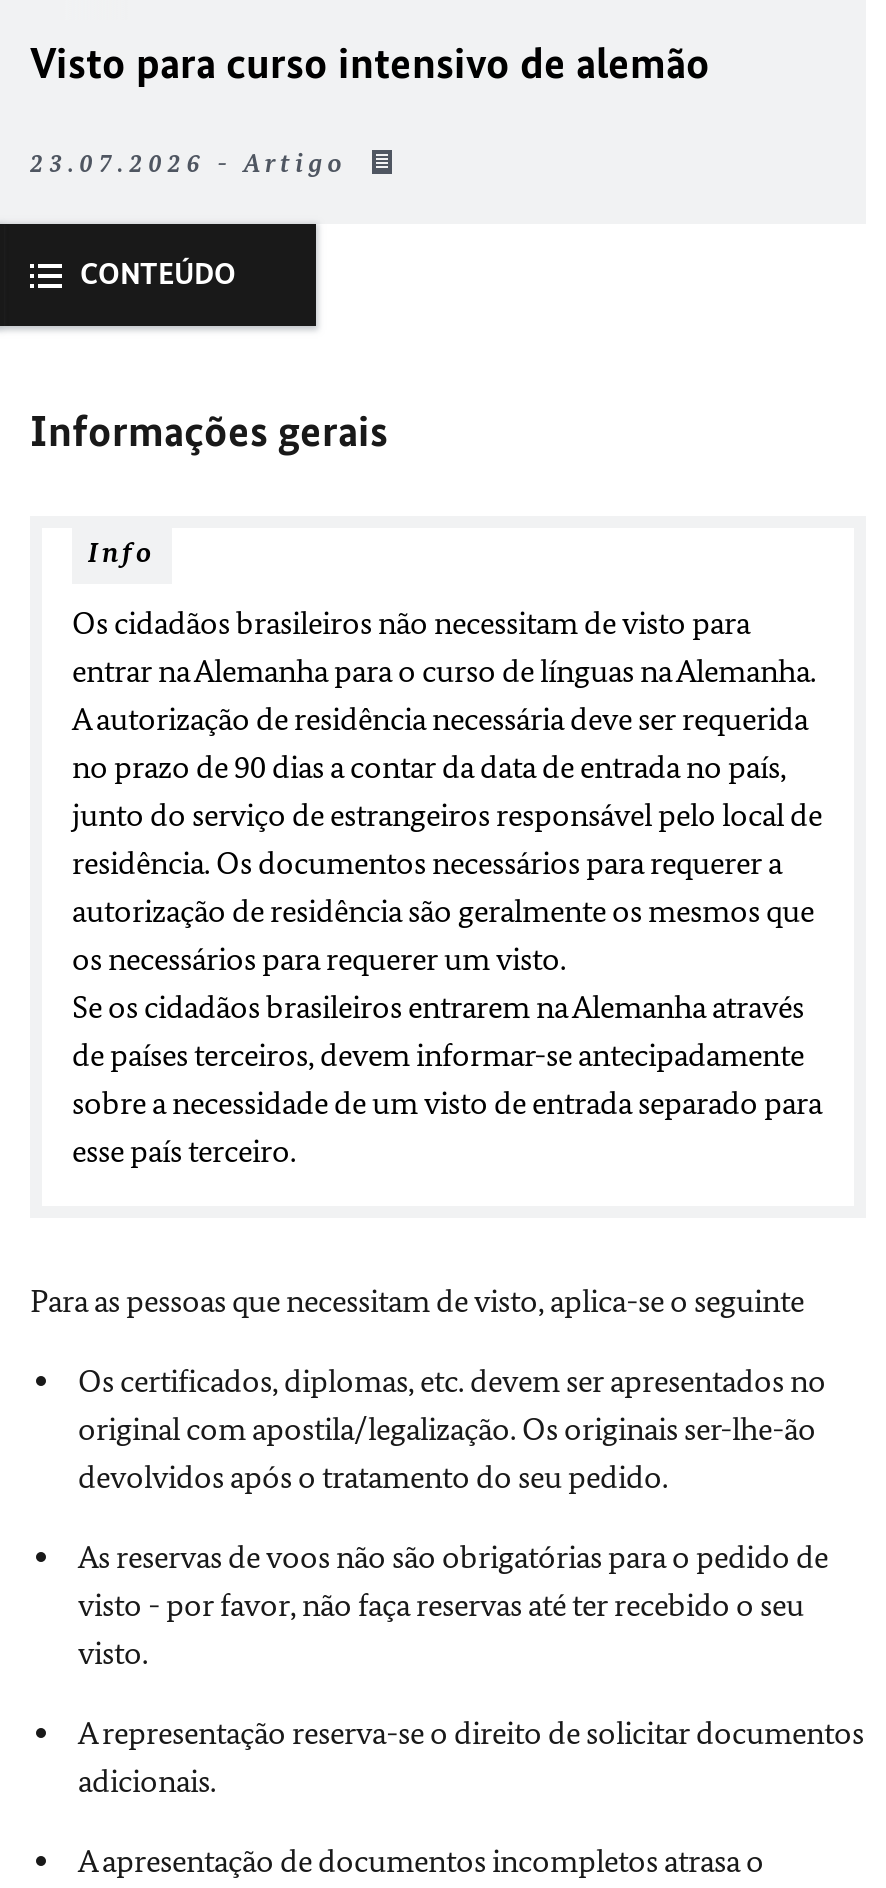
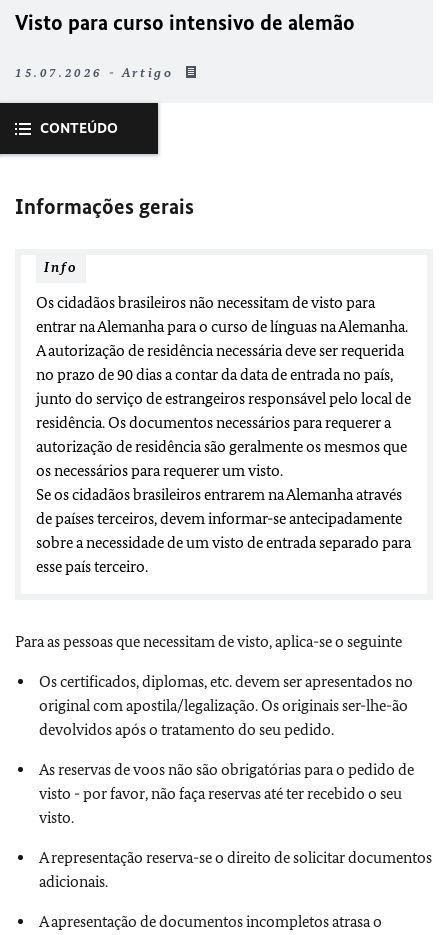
[30,148,358,178] 23.07.2026 - Artigo -> [15,65,179,80] 15.07.2026 - Artigo

